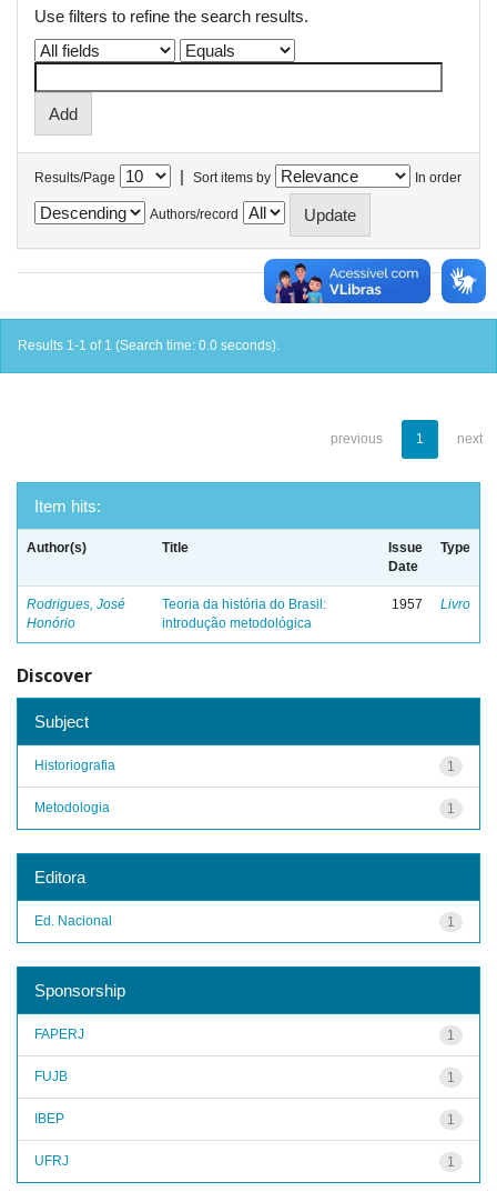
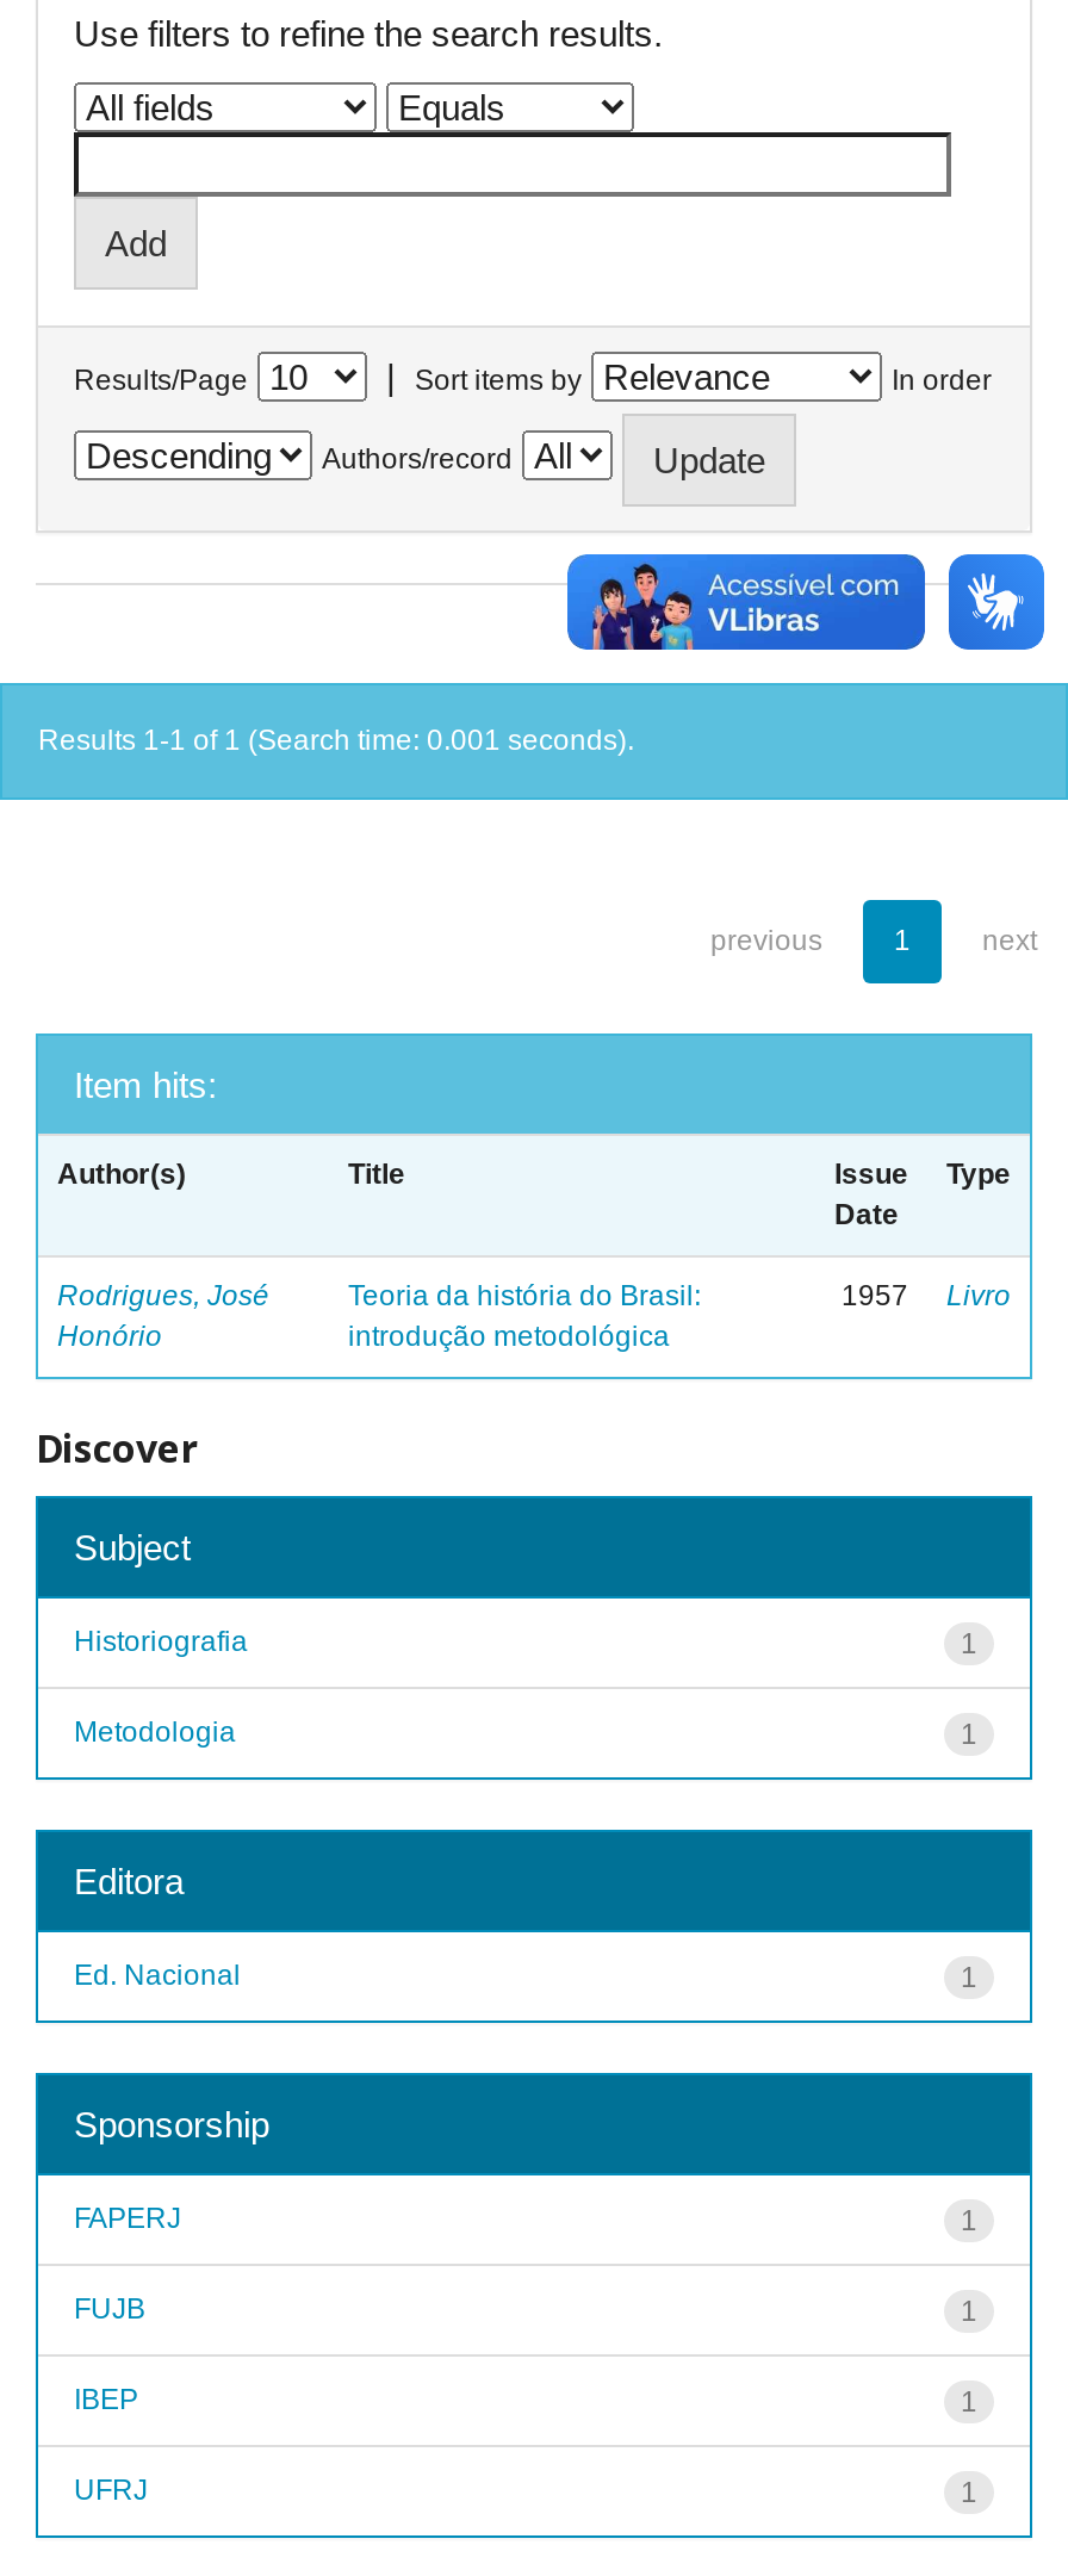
[18,338,280,353] Results 1-1 of 1 (Search time: 0.0 seconds). -> [38,724,634,757] Results 1-1 of 1 (Search time: 0.001 seconds).

